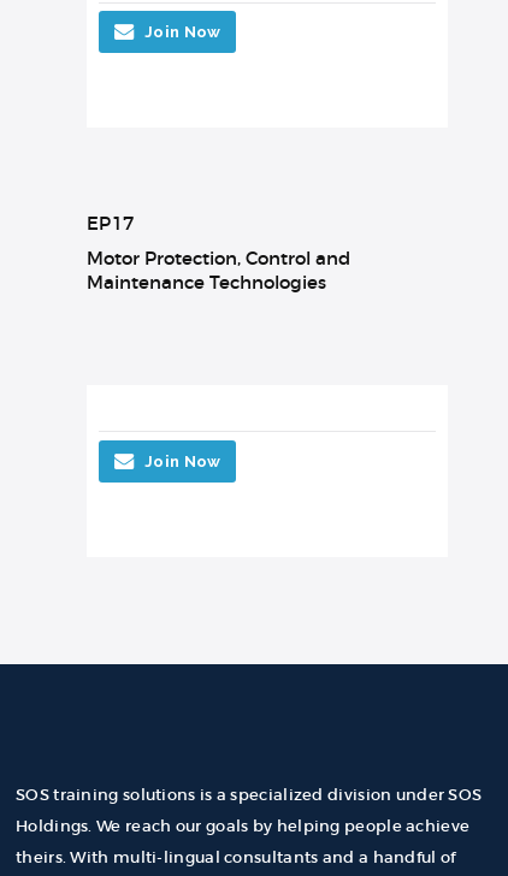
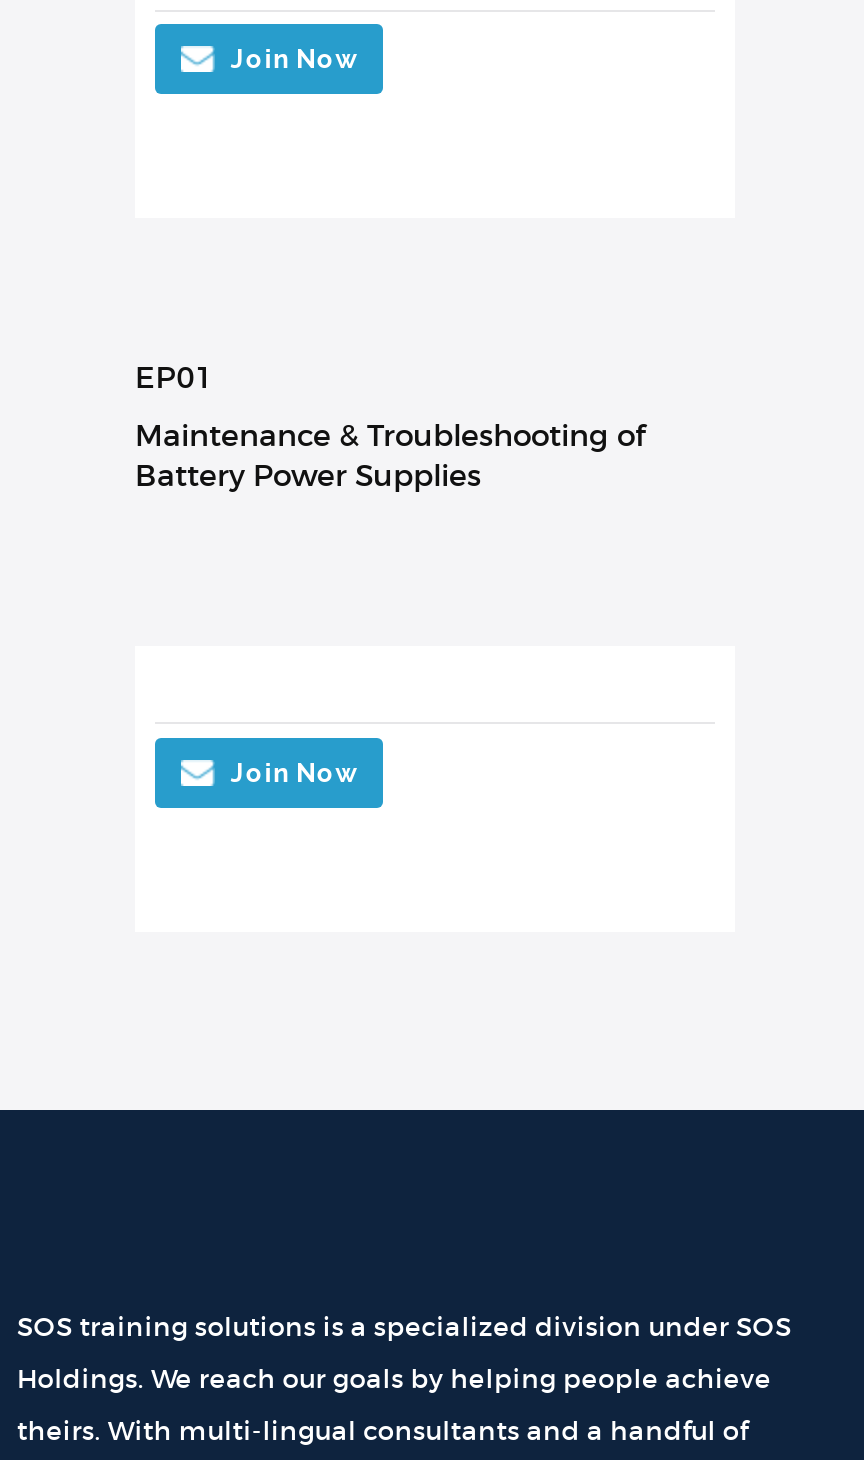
[87,212,134,235] EP17 -> [135,358,213,396] EP01
[87,248,350,294] Motor Protection, Control and | Maintenance Technologies -> [135,418,645,494] Maintenance & Troubleshooting of | Battery Power Supplies

